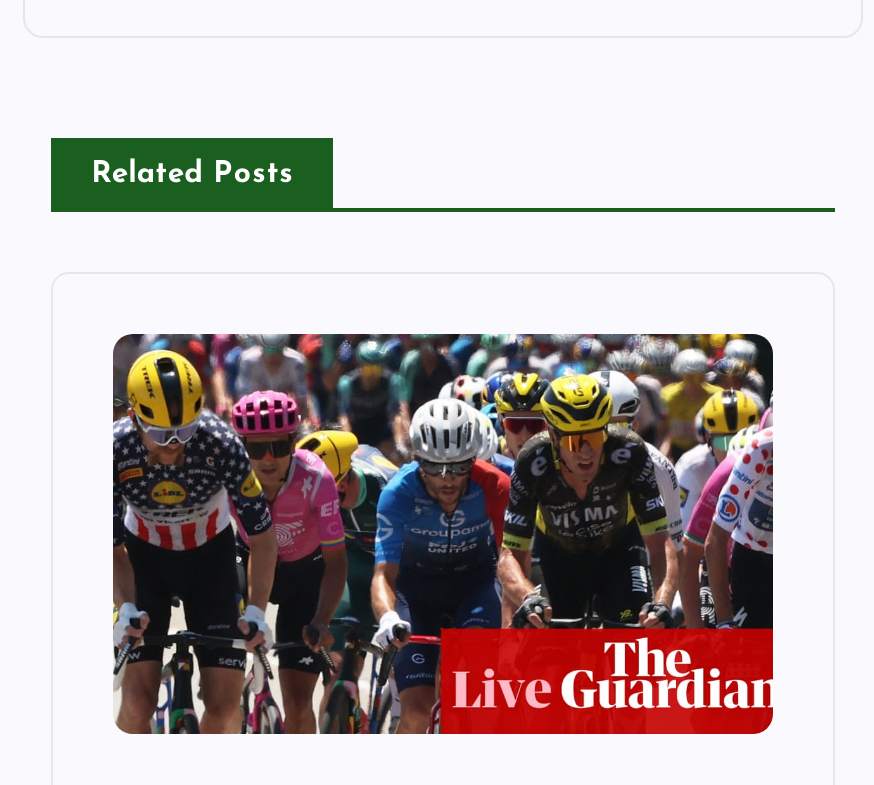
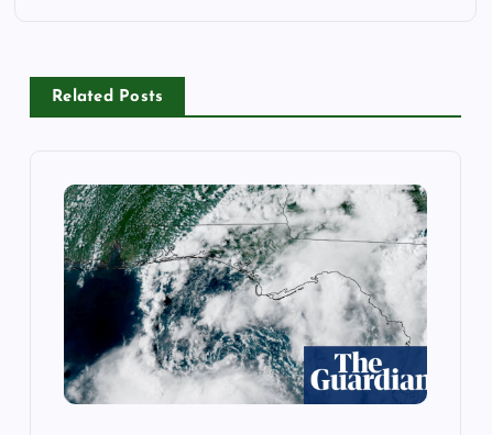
[111,332,775,736] [image] -> [63,183,428,405] [image]

